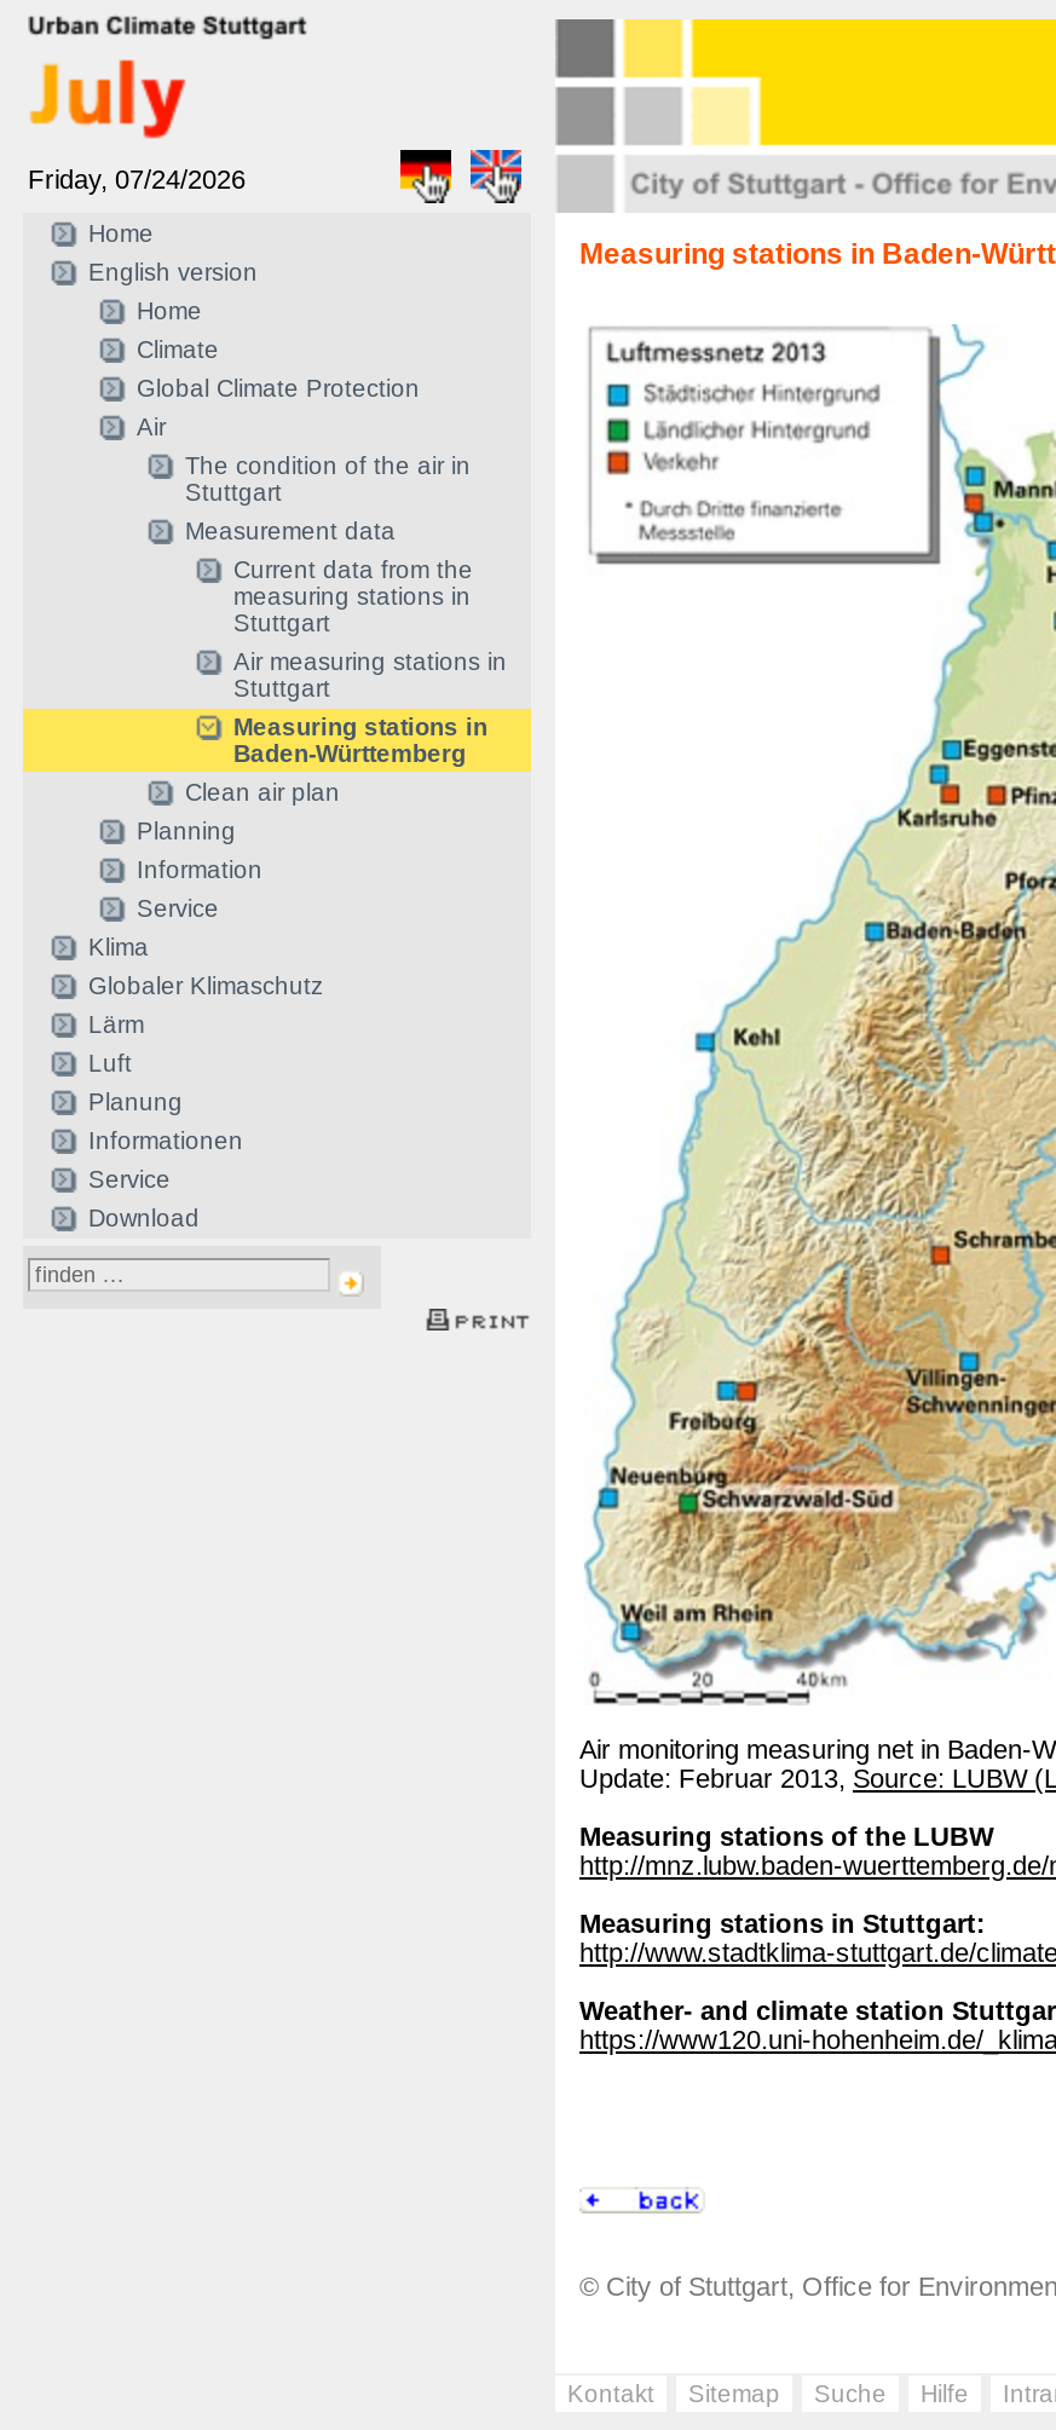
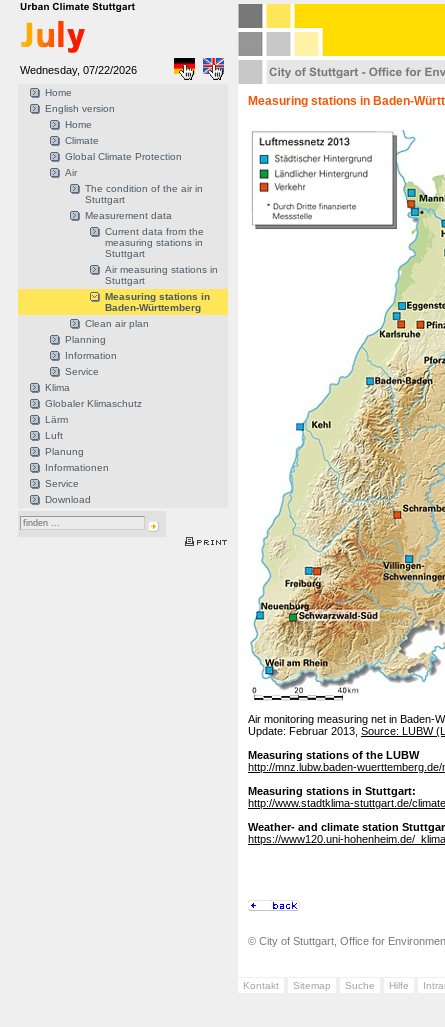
[28,164,246,194] Friday, 07/24/2026 -> [20,64,137,76] Wednesday, 07/22/2026

